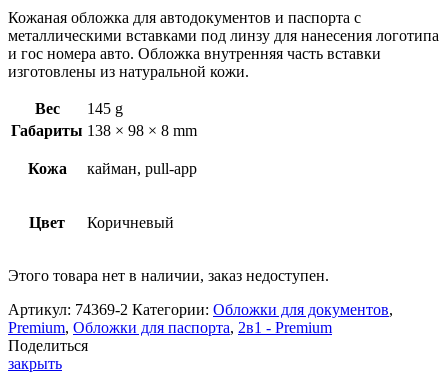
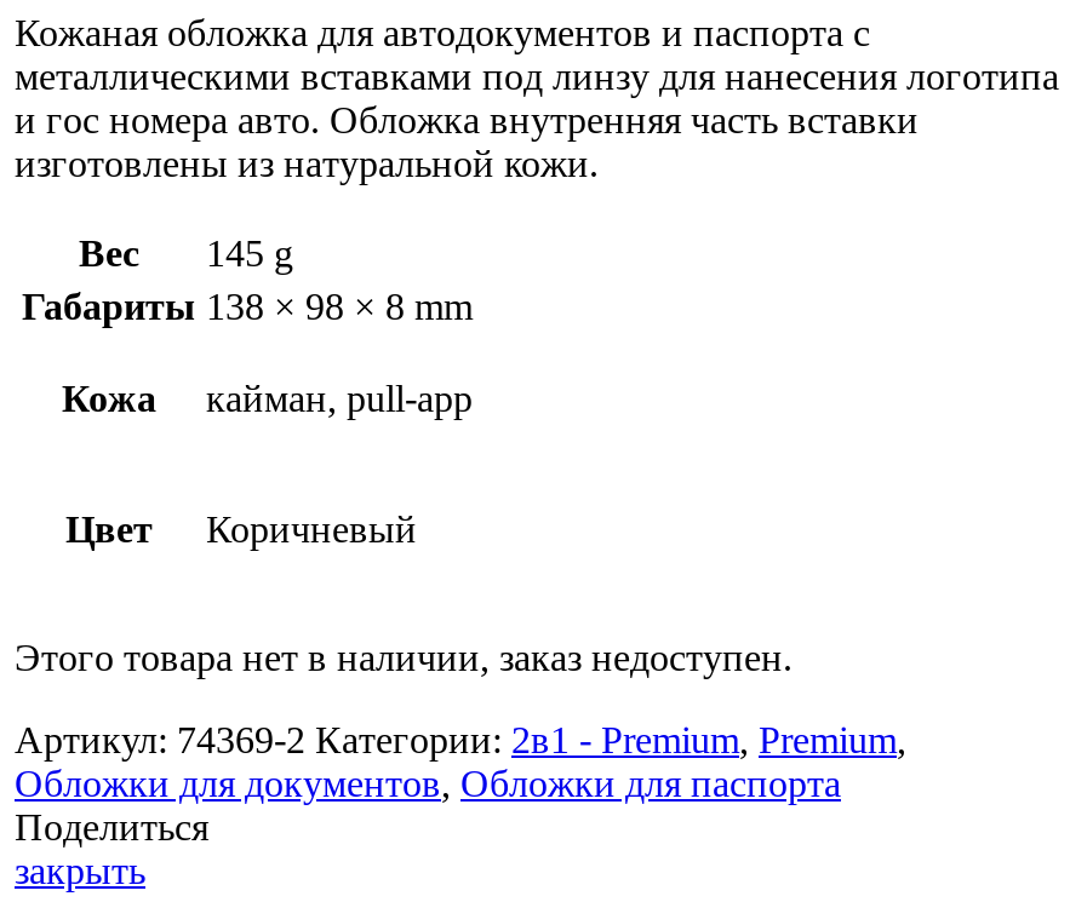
[8,301,393,336] Артикул: 74369-2 Категории: Обложки для документов, | Premium, Обложки для паспорта, 2в1 - Premium -> [15,718,906,803] Артикул: 74369-2 Категории: 2в1 - Premium, Premium, | Обложки для документов, Обложки для паспорта

